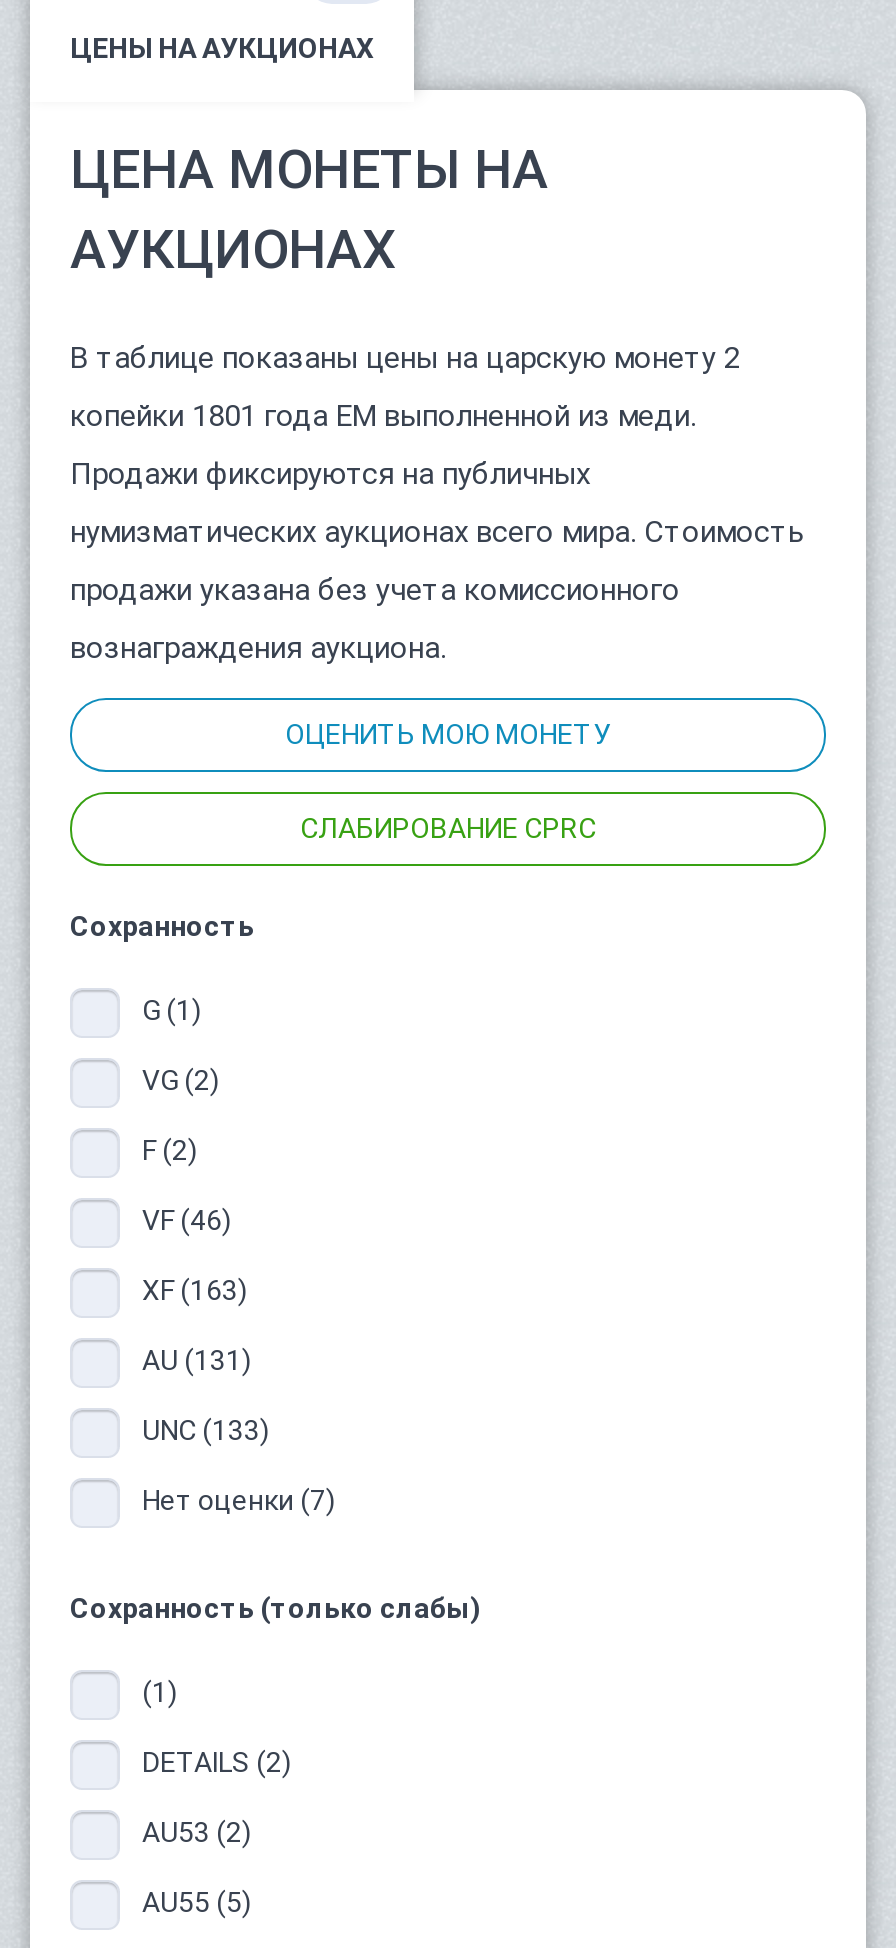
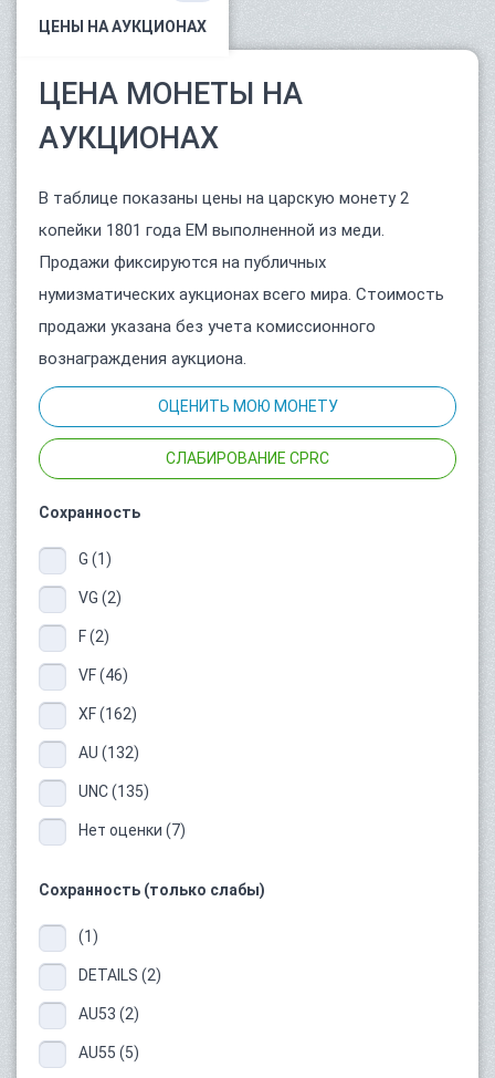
[142,1274,248,1306] XF (163) -> [78,705,137,723] XF (162)
[142,1344,252,1376] AU (131) -> [78,744,139,761] AU (132)
[142,1414,270,1446] UNC (133) -> [78,782,149,800] UNC (135)

